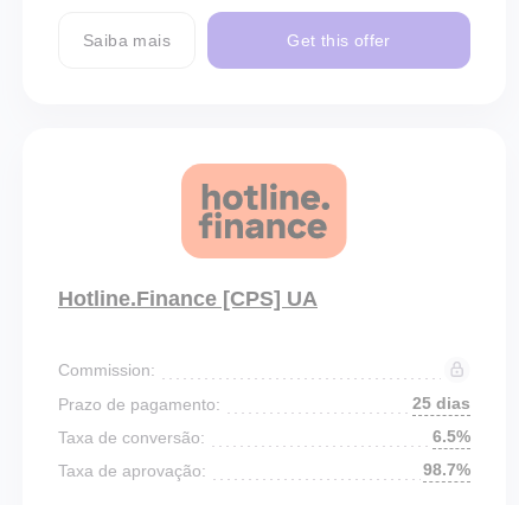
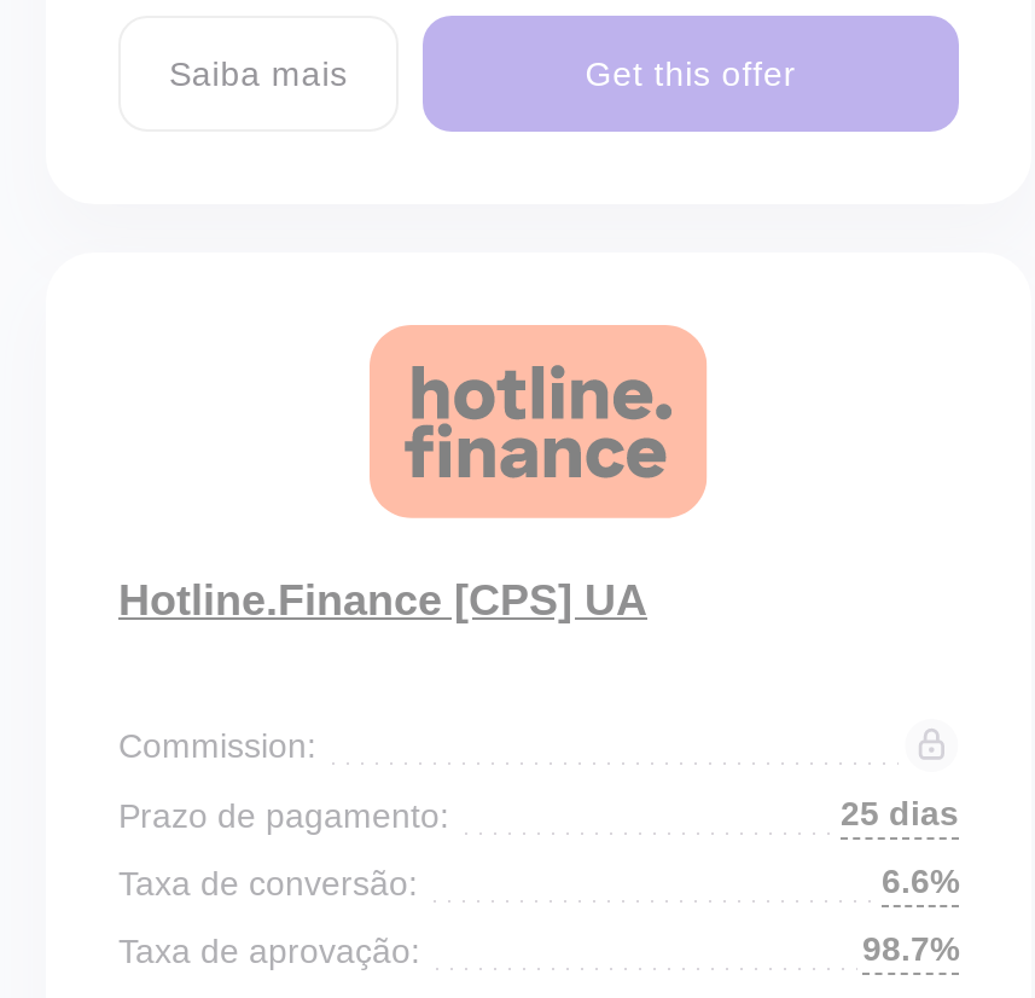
[432,427,470,446] 6.5% -> [882,861,959,900] 6.6%

